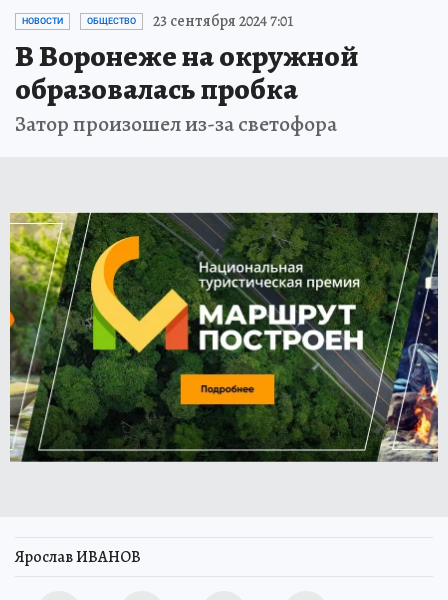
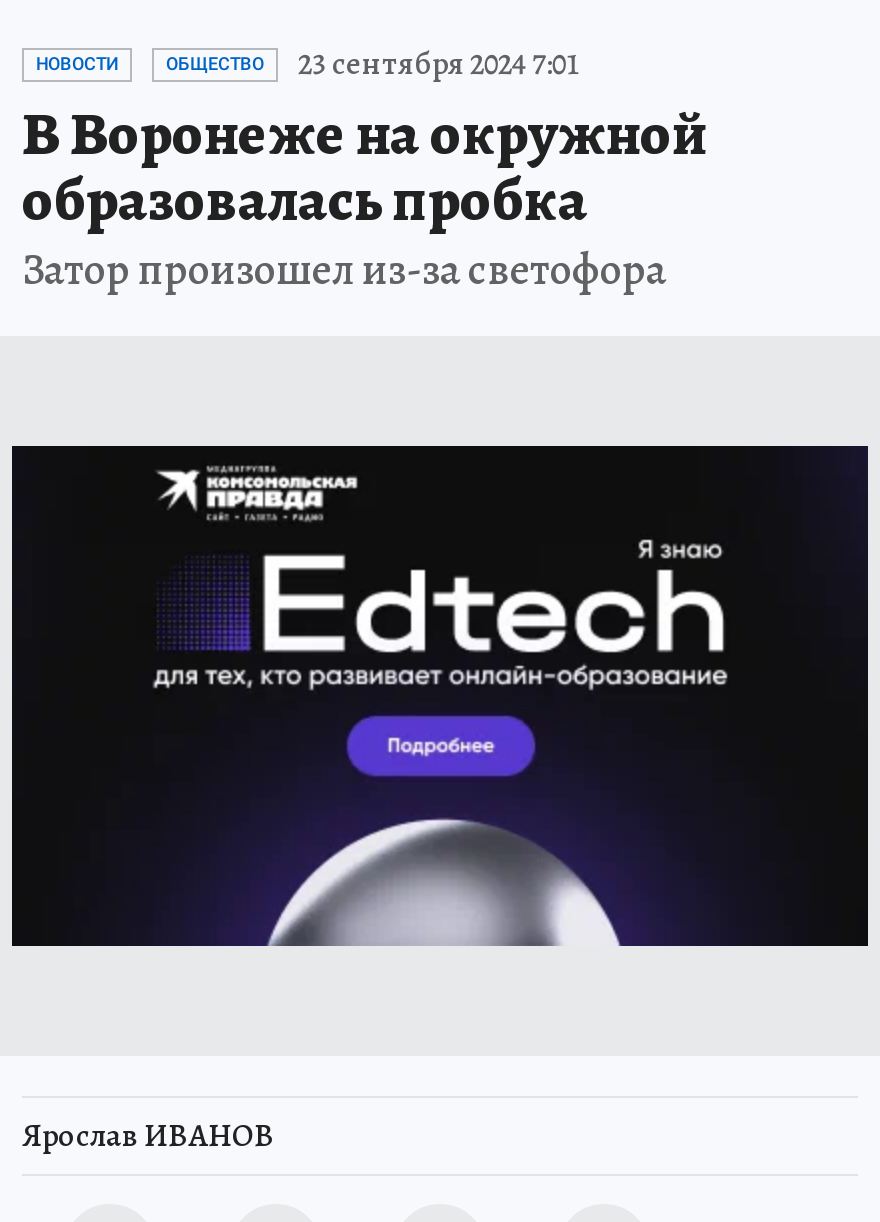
[9,212,439,463] [image] -> [10,444,870,946] [image]

